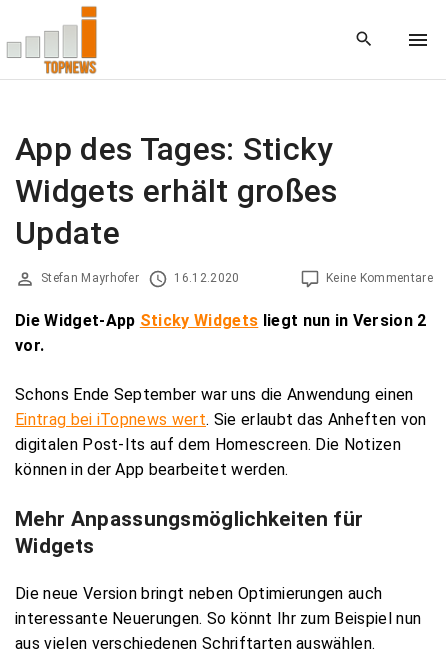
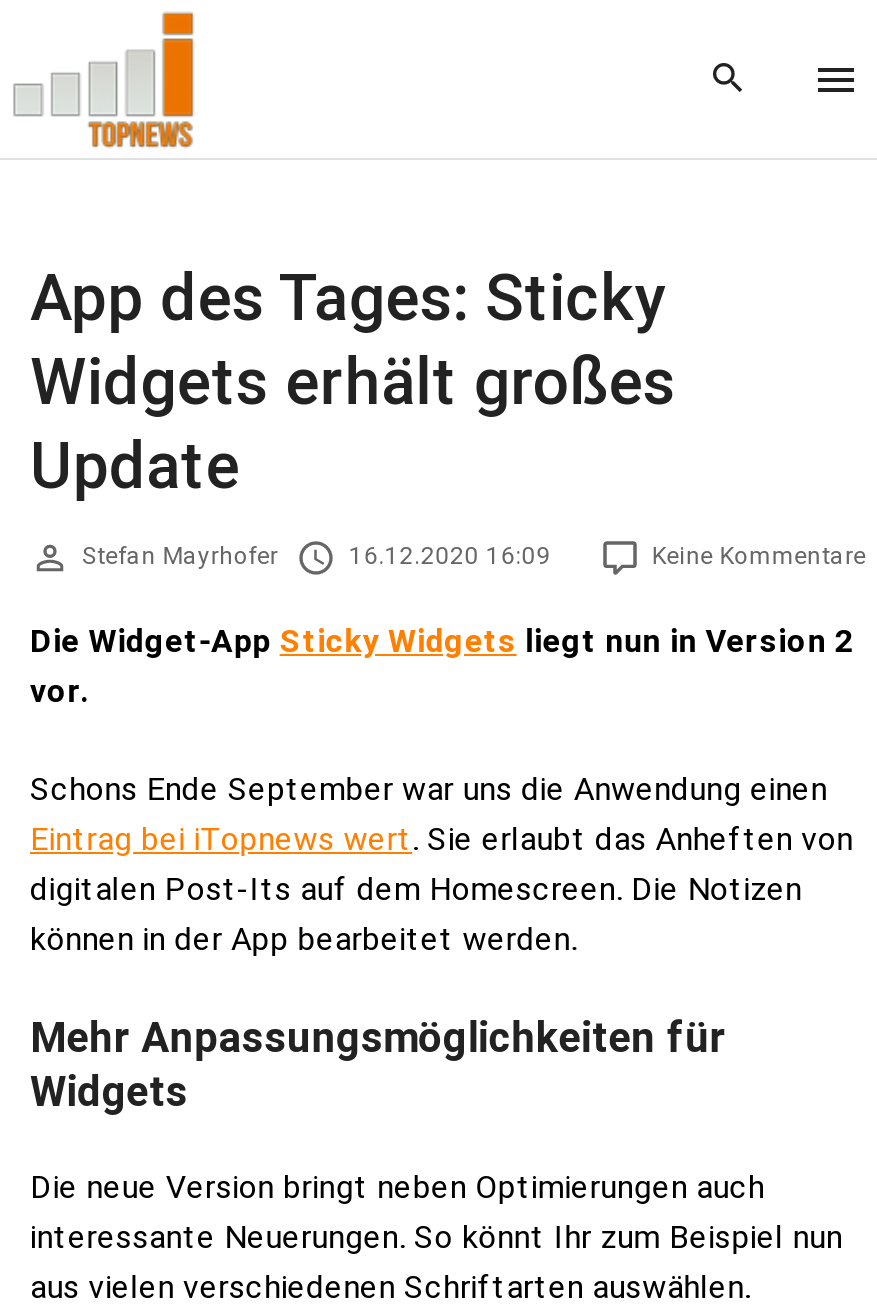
[174,271,240,285] 16.12.2020 -> [349,542,551,570] 16.12.2020 16:09

